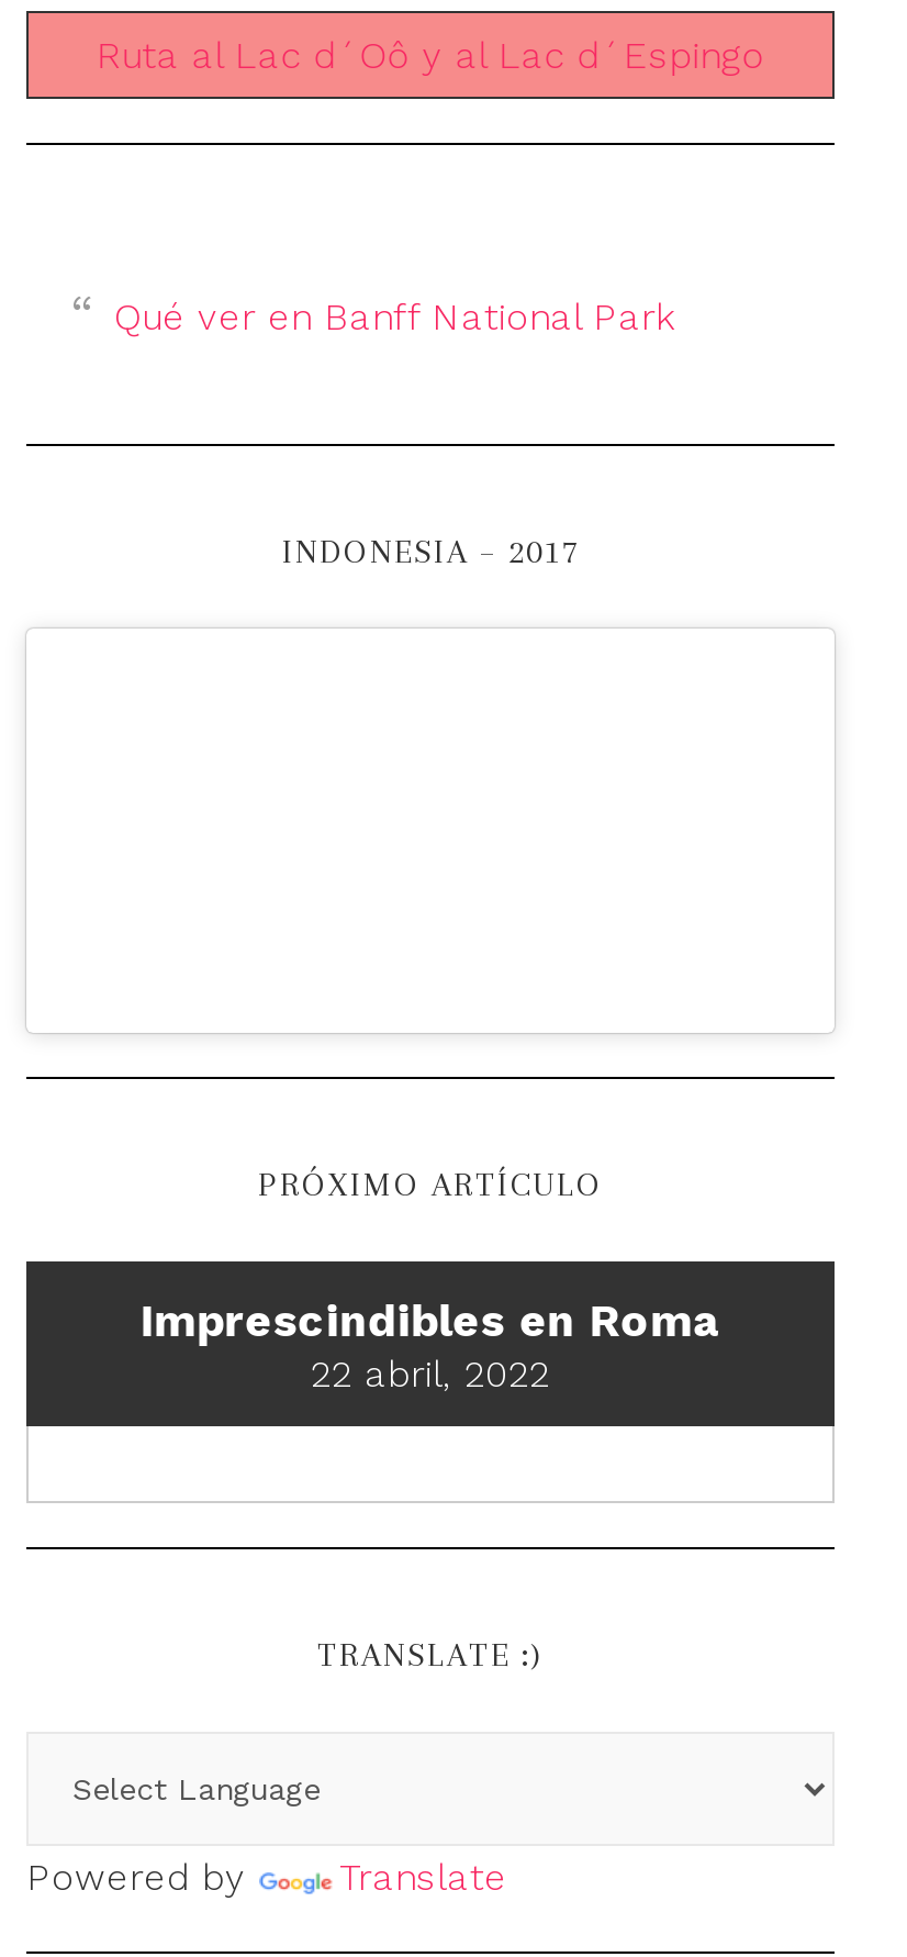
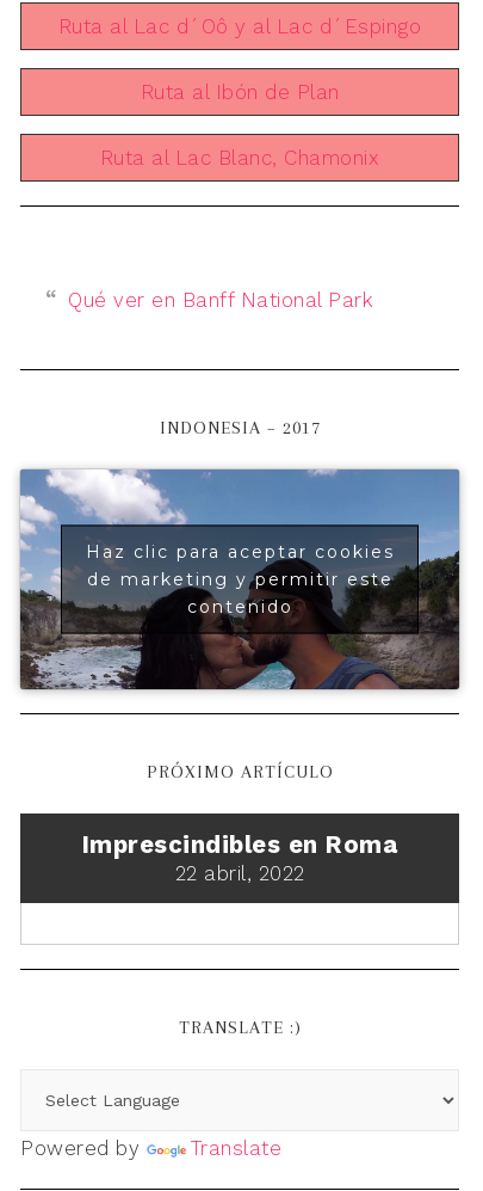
none -> [100,80,379,169] Ruta al Ibón de Plan | Ruta al Lac Blanc, Chamonix
none -> [19,468,460,692] [image] | Haz clic para aceptar cookies | de marketing y permitir este | contenido

